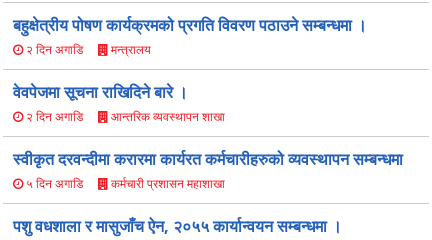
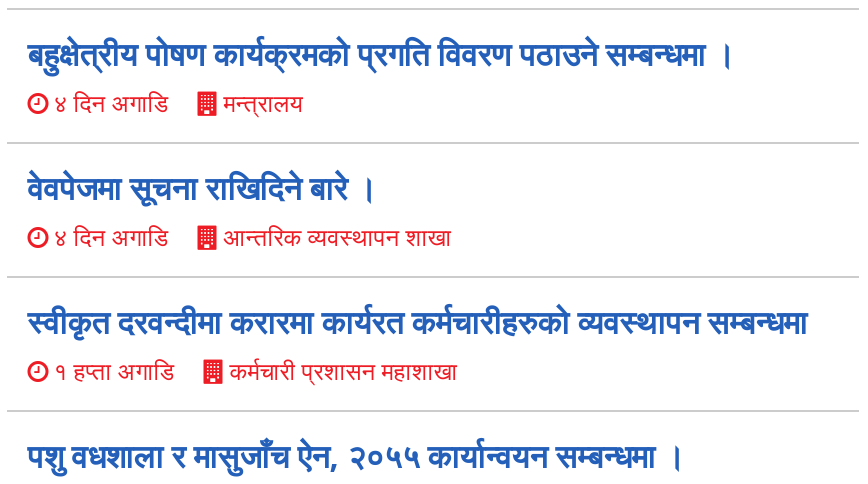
[23,44,83,56] २ दिन अगाडि -> [47,91,167,115] ४ दिन अगाडि
[23,111,83,123] २ दिन अगाडि -> [47,225,167,249] ४ दिन अगाडि
[23,178,83,190] ५ दिन अगाडि -> [47,359,173,383] १ हप्ता अगाडि

